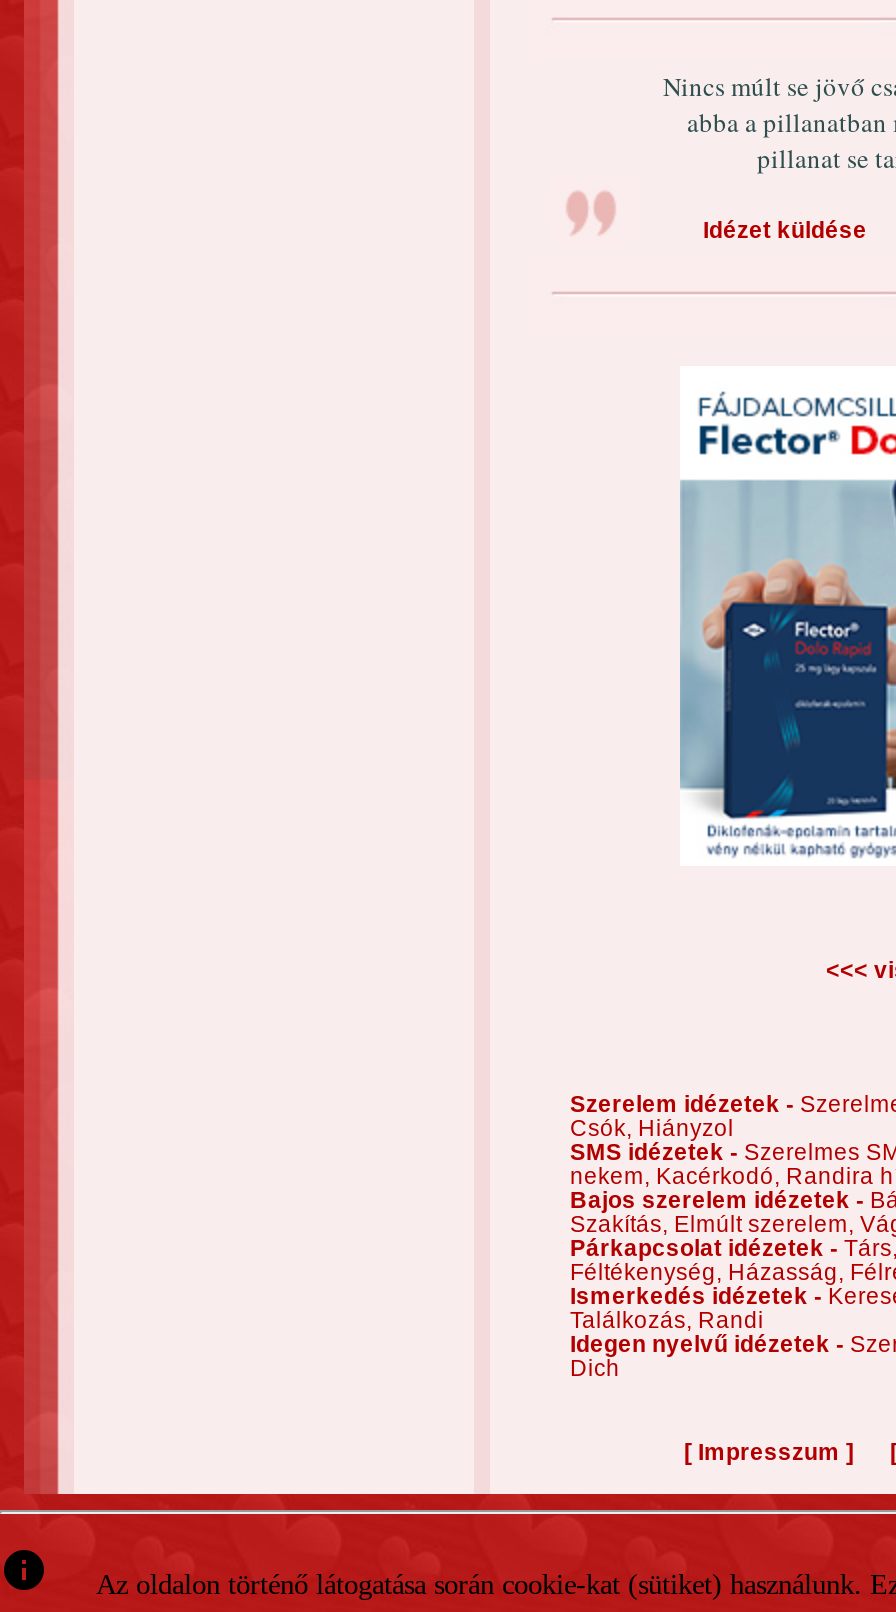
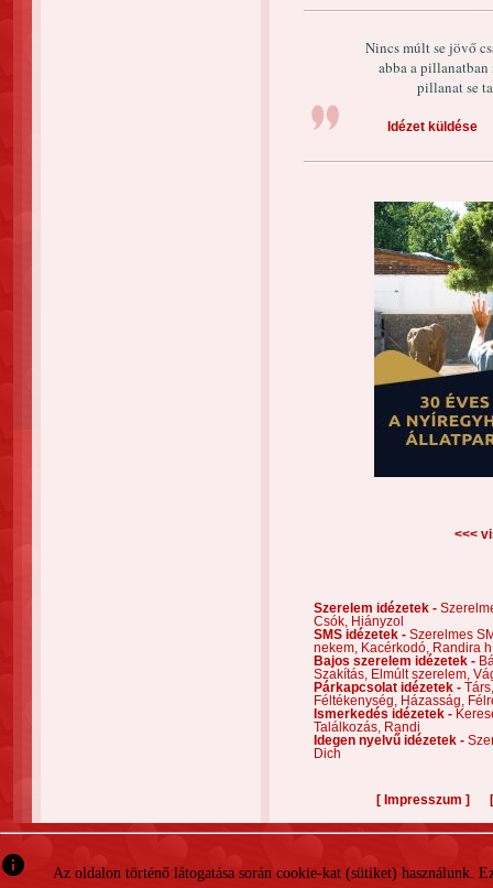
[678,366,890,866] [image] -> [373,201,490,478] [image]

